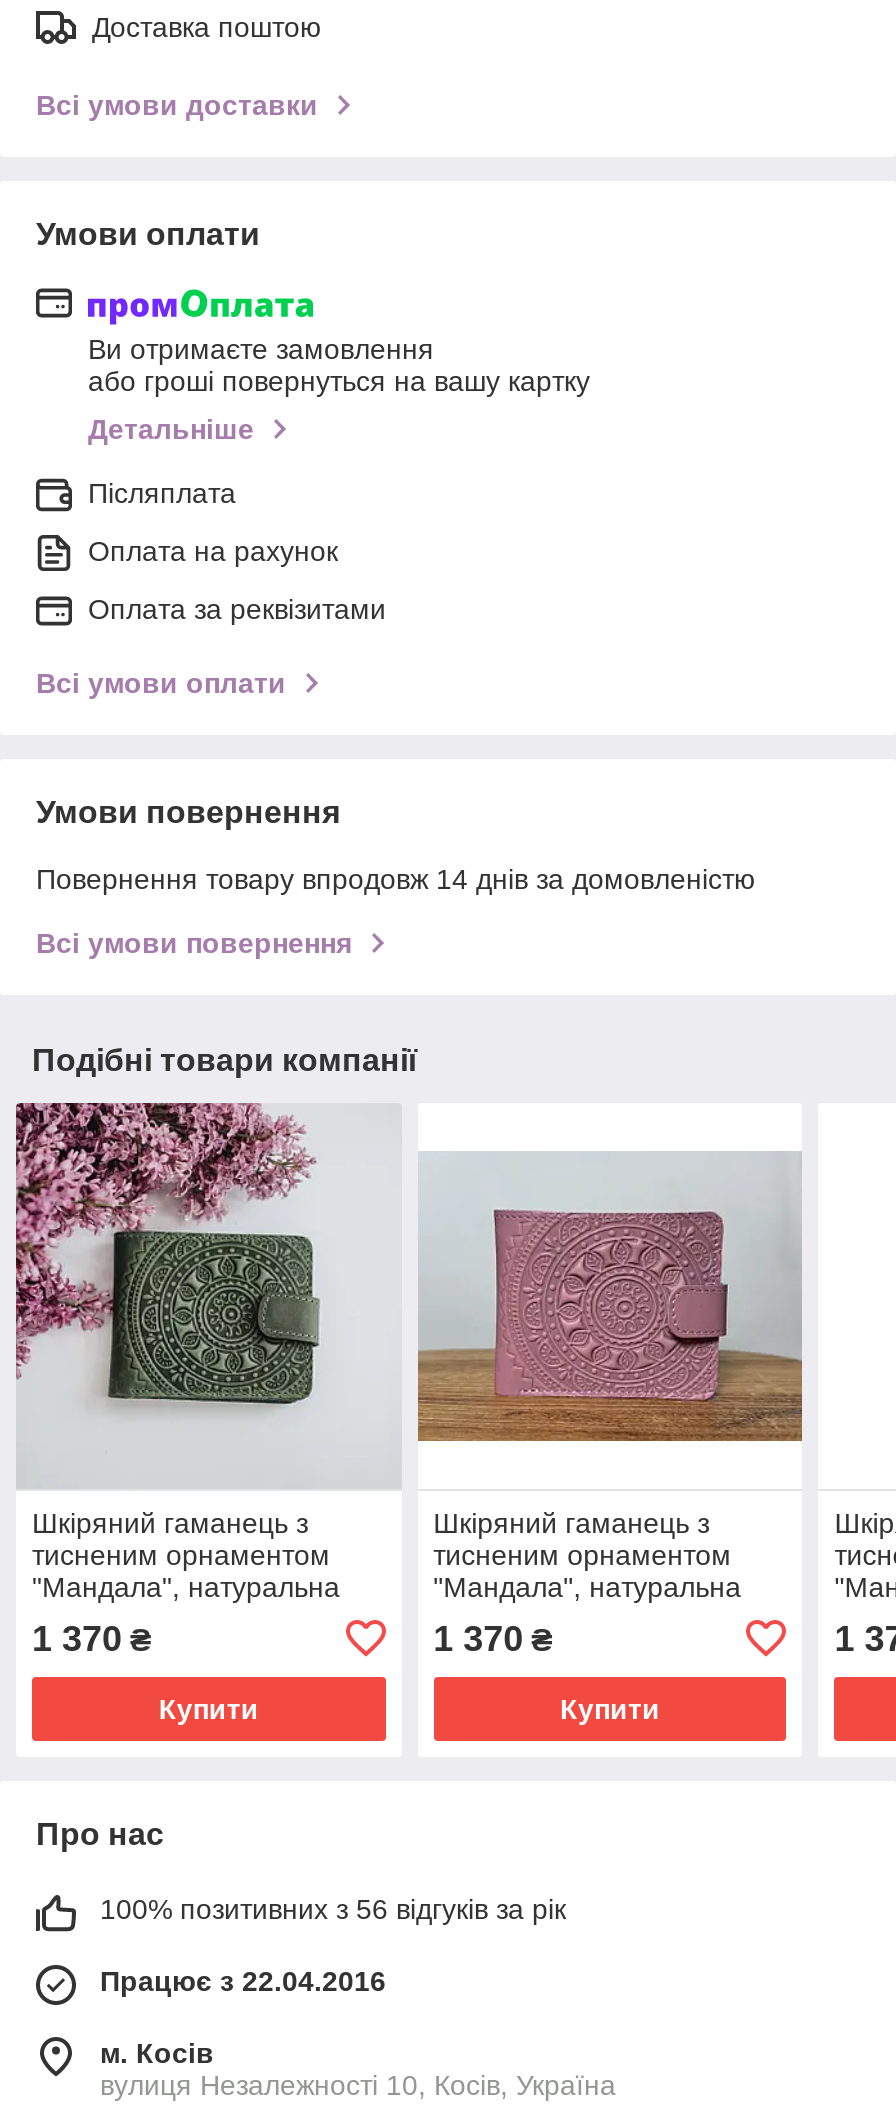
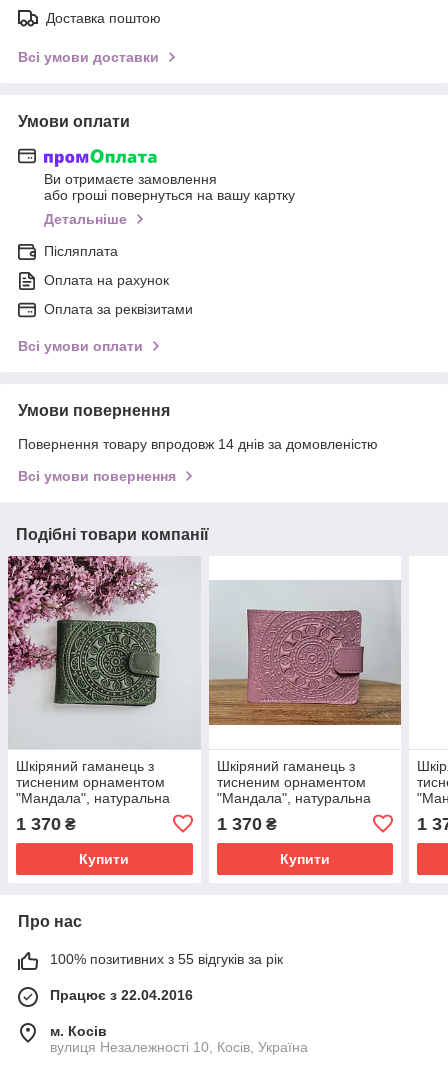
[100,1893,566,1925] 100% позитивних з 56 відгуків за рік -> [50,951,283,967] 100% позитивних з 55 відгуків за рік

